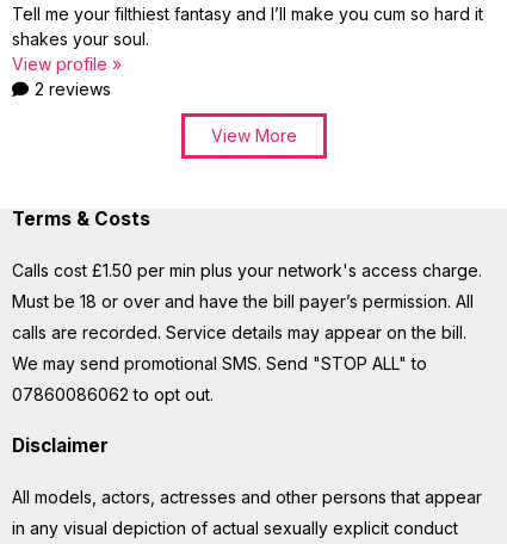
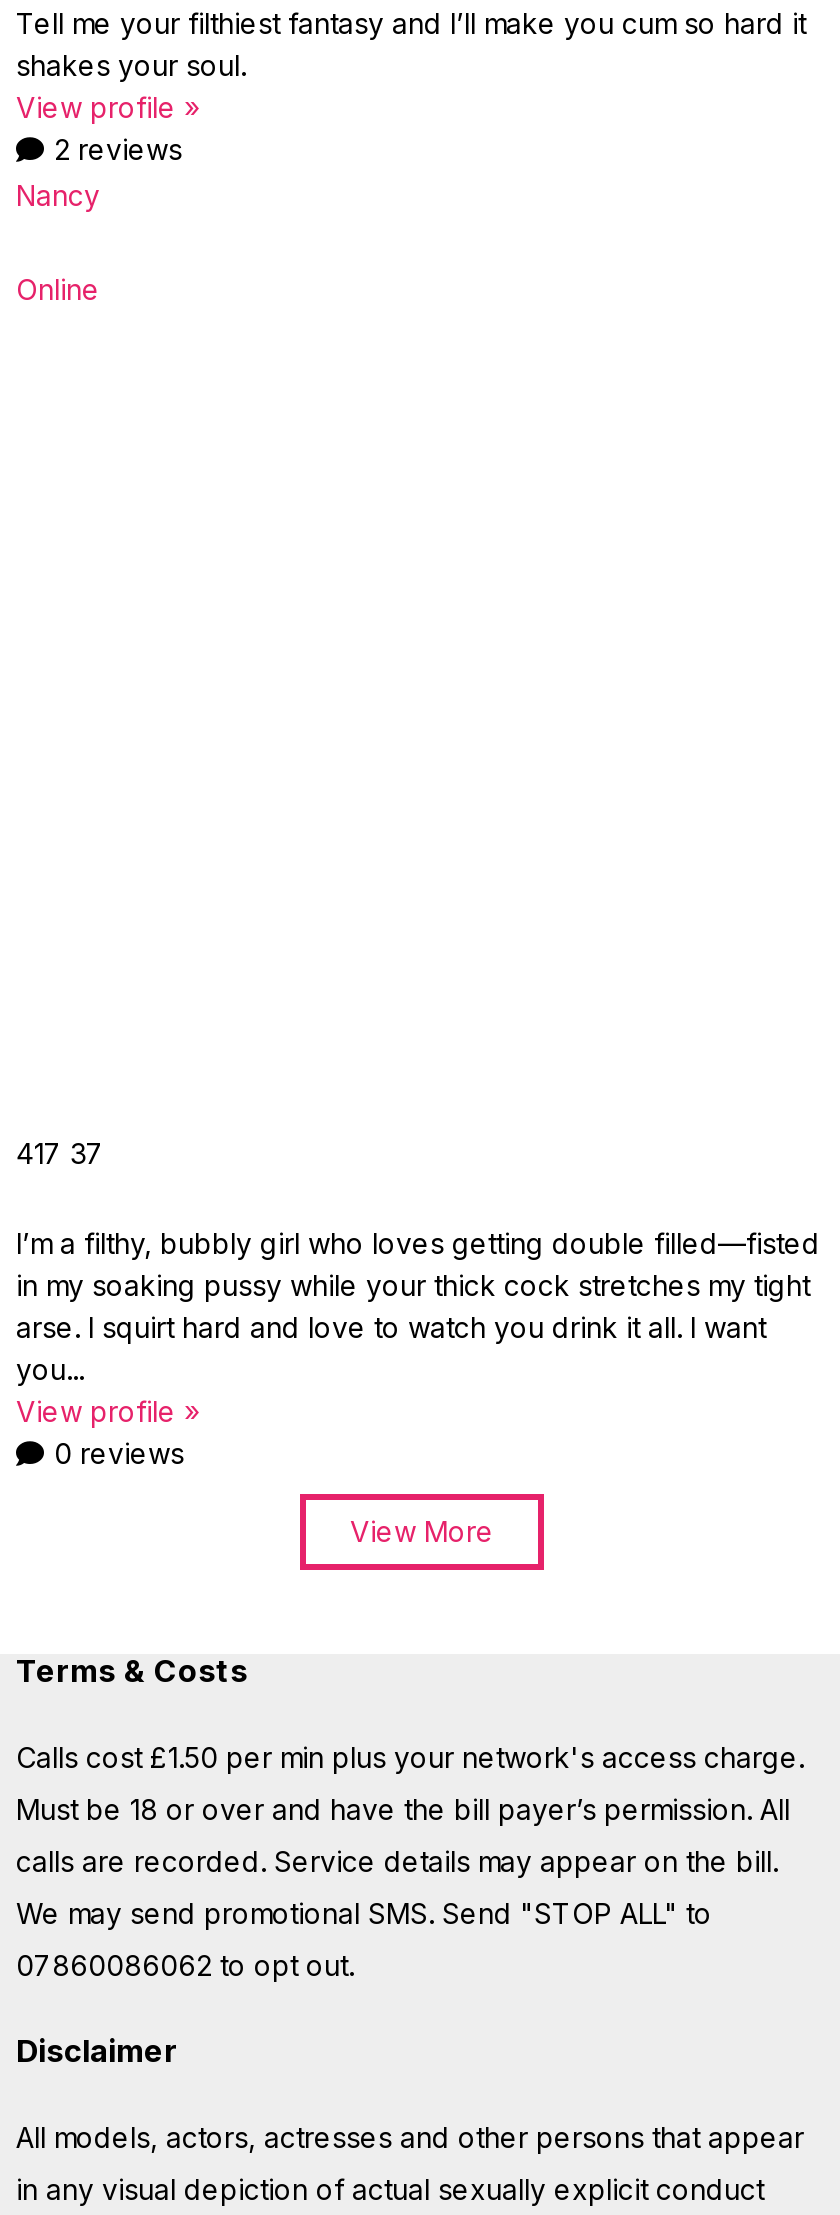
none -> [16,177,100,305] Nancy | Online
none -> [16,1135,820,1469] 417 37 | I’m a filthy, bubbly girl who loves getting double filled—fisted | in my soaking pussy while your thick cock stretches my tight | arse. I squirt hard and love to watch you drink it all. I want | you... | View profile » | 0 reviews

